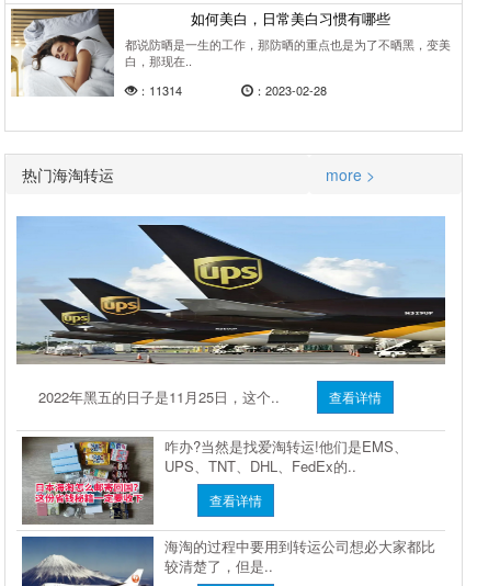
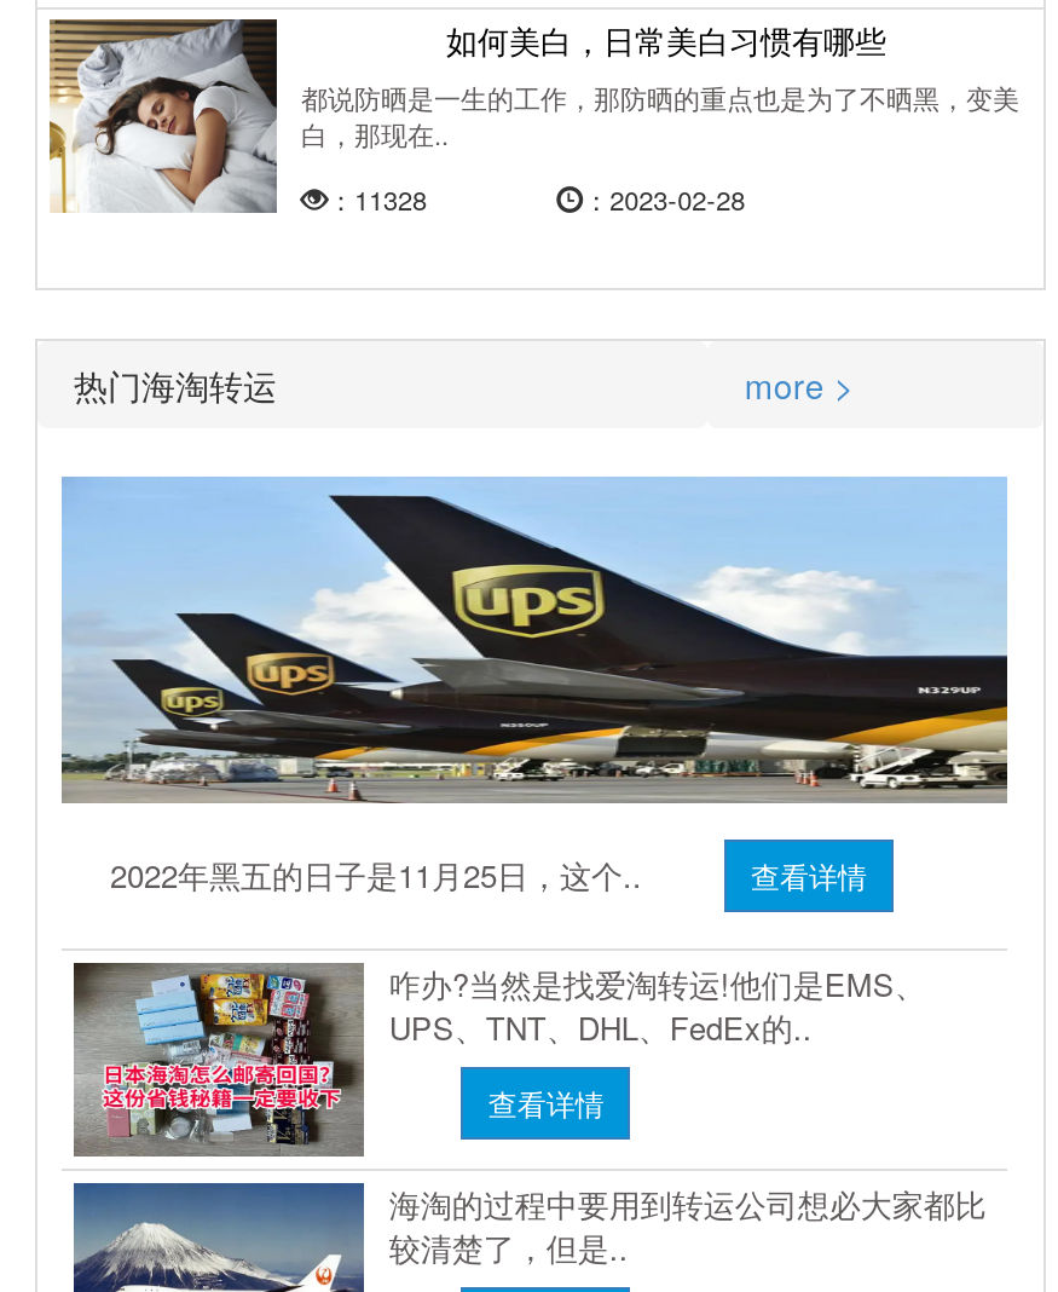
[137,81,182,99] ：11314 -> [328,179,427,217] ：11328

